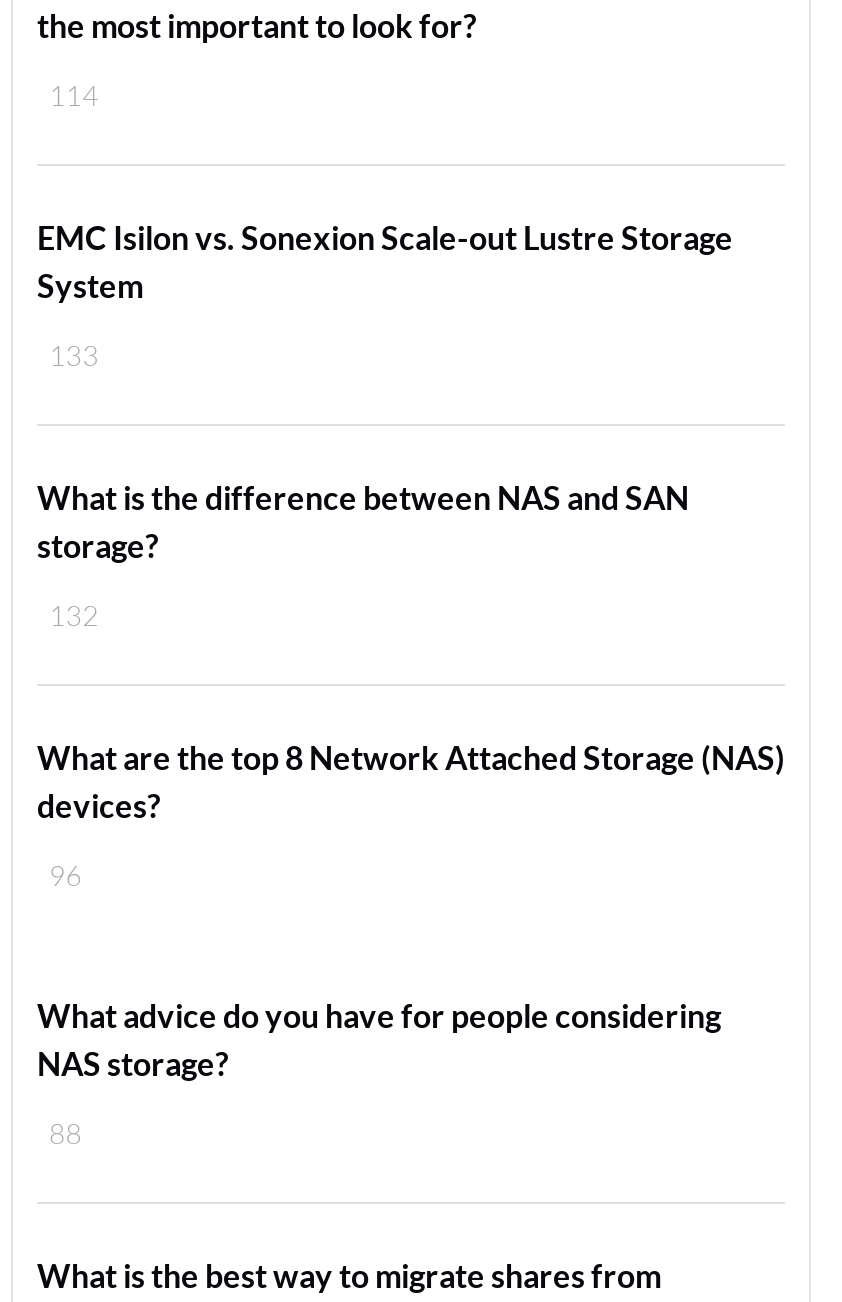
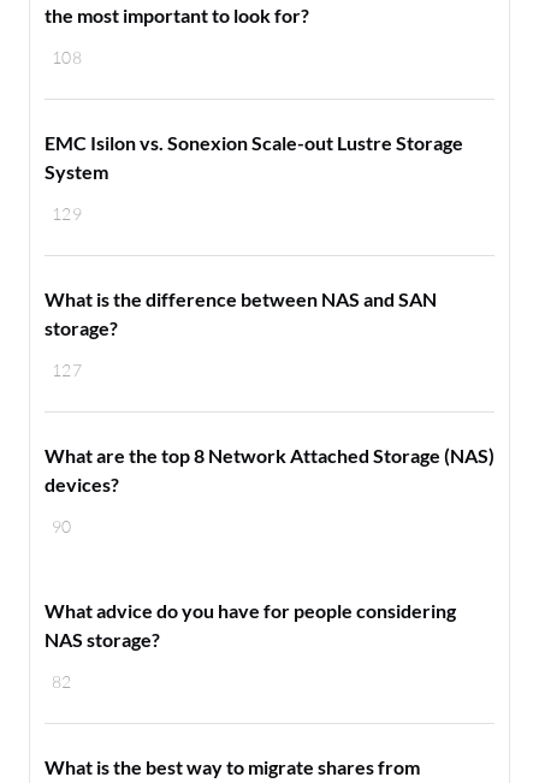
[49,78,99,112] 114 -> [52,47,82,67] 108
[49,338,99,372] 133 -> [52,203,82,223] 129
[49,598,99,632] 132 -> [52,359,82,380] 127
[49,858,82,892] 96 -> [52,516,72,536] 90
[49,1116,82,1150] 88 -> [52,671,72,691] 82

